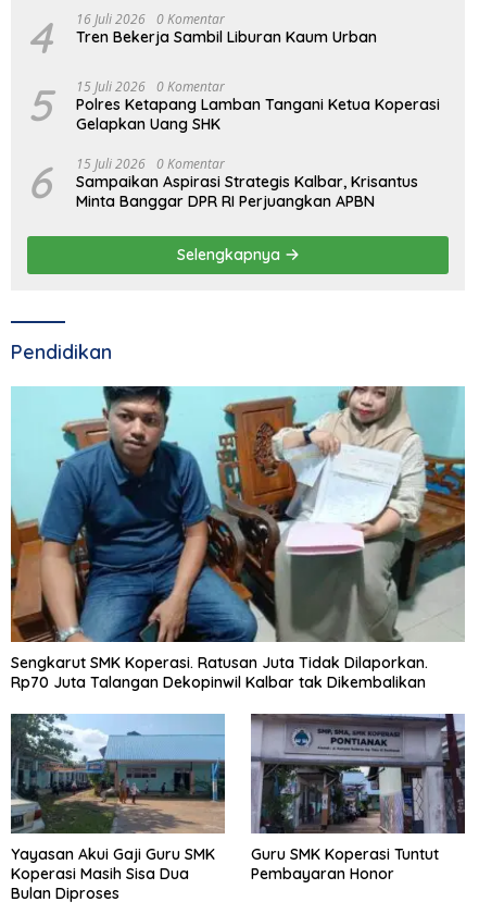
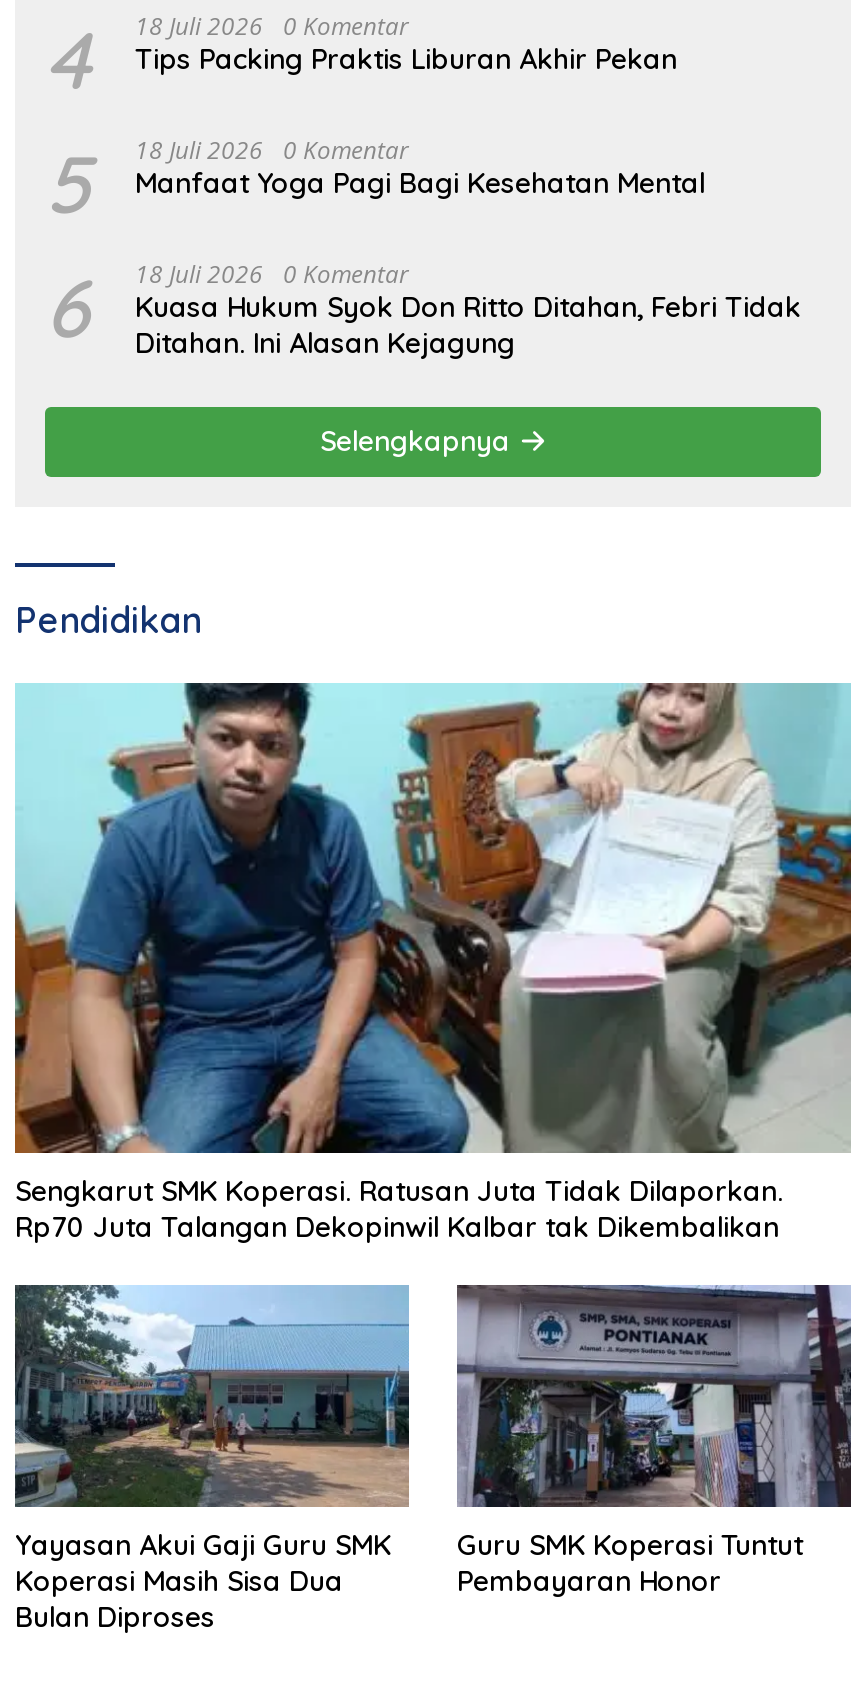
[76,10,225,28] 16 Juli 2026 0 Komentar -> [135,9,409,43] 18 Juli 2026 0 Komentar
[76,27,377,47] Tren Bekerja Sambil Liburan Kaum Urban -> [135,41,677,77] Tips Packing Praktis Liburan Akhir Pekan
[76,77,440,134] 15 Juli 2026 0 Komentar | Polres Ketapang Lamban Tangani Ketua Koperasi | Gelapkan Uang SHK -> [135,133,705,201] 18 Juli 2026 0 Komentar | Manfaat Yoga Pagi Bagi Kesehatan Mental
[76,155,418,211] 15 Juli 2026 0 Komentar | Sampaikan Aspirasi Strategis Kalbar, Krisantus | Minta Banggar DPR RI Perjuangkan APBN -> [135,257,801,361] 18 Juli 2026 0 Komentar | Kuasa Hukum Syok Don Ritto Ditahan, Febri Tidak | Ditahan. Ini Alasan Kejagung

